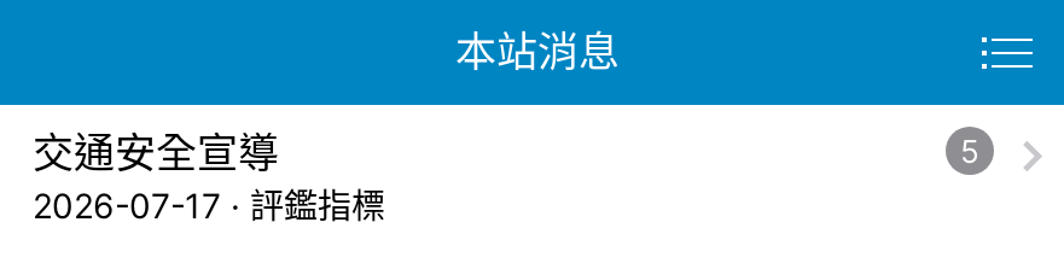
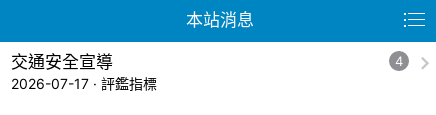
[960,131,979,170] 5 -> [395,53,403,69] 4

